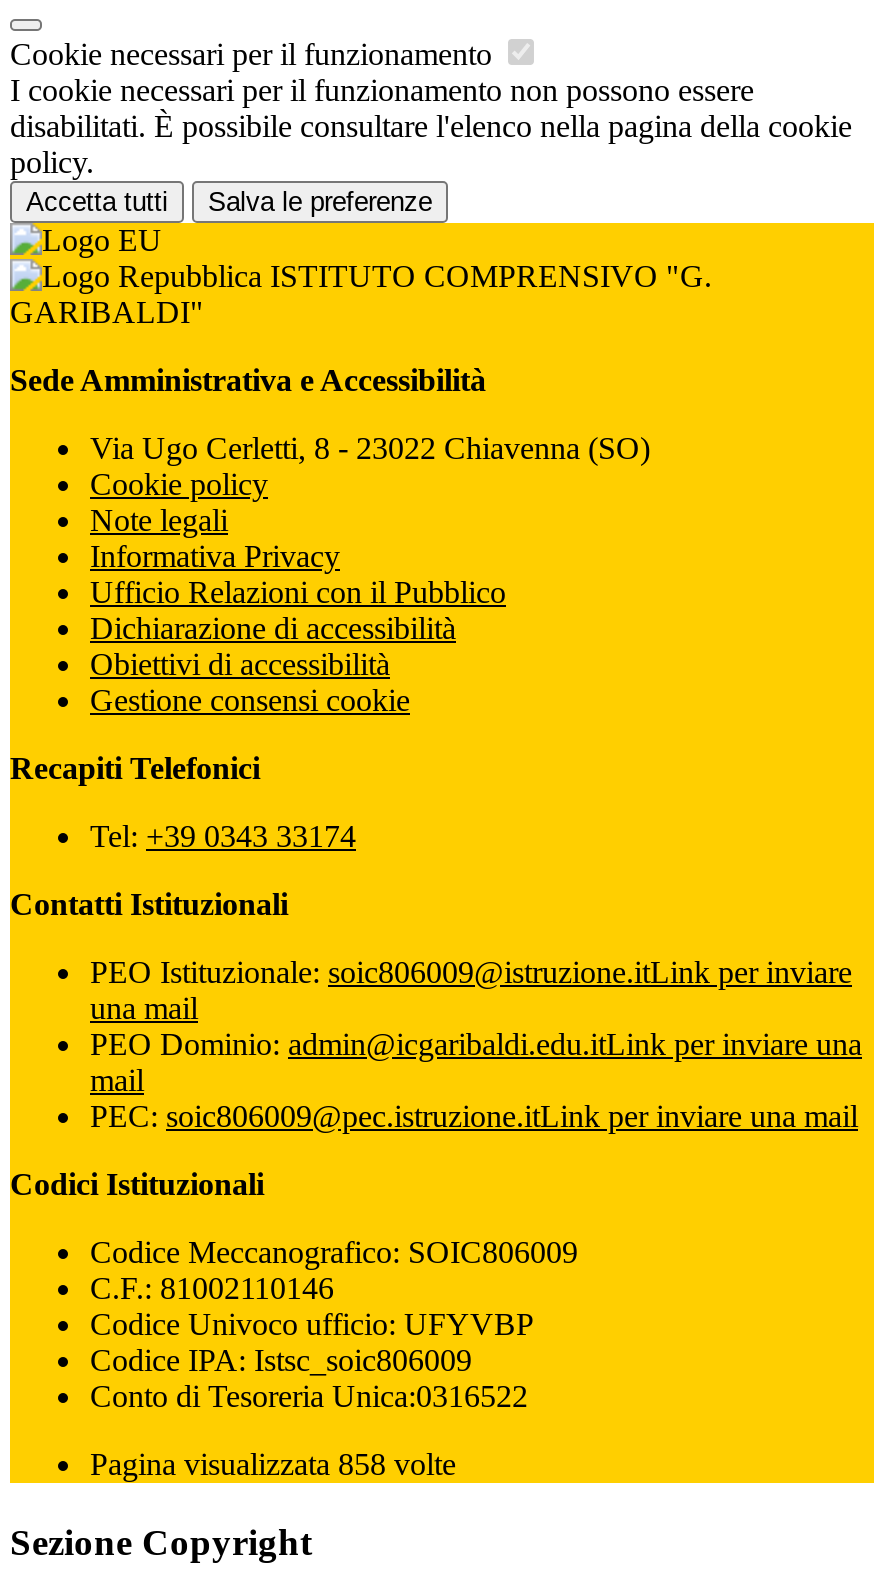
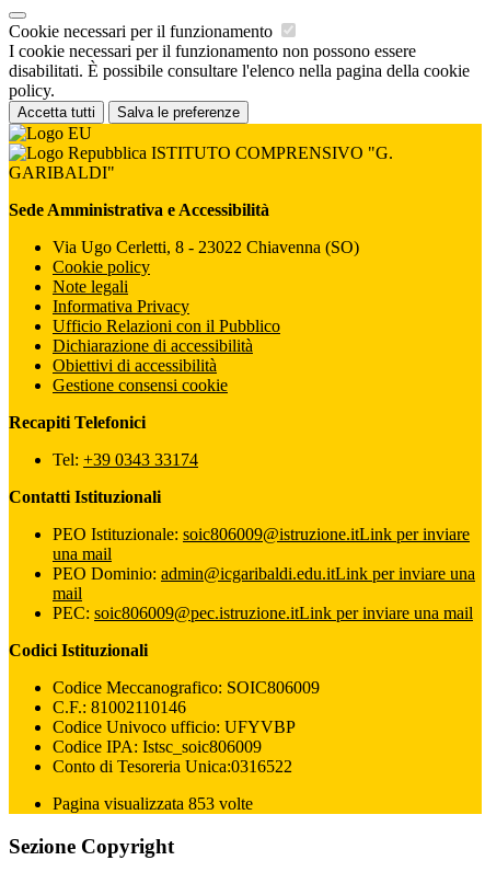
[90,1447,456,1481] Pagina visualizzata 858 volte -> [53,794,253,813] Pagina visualizzata 853 volte

